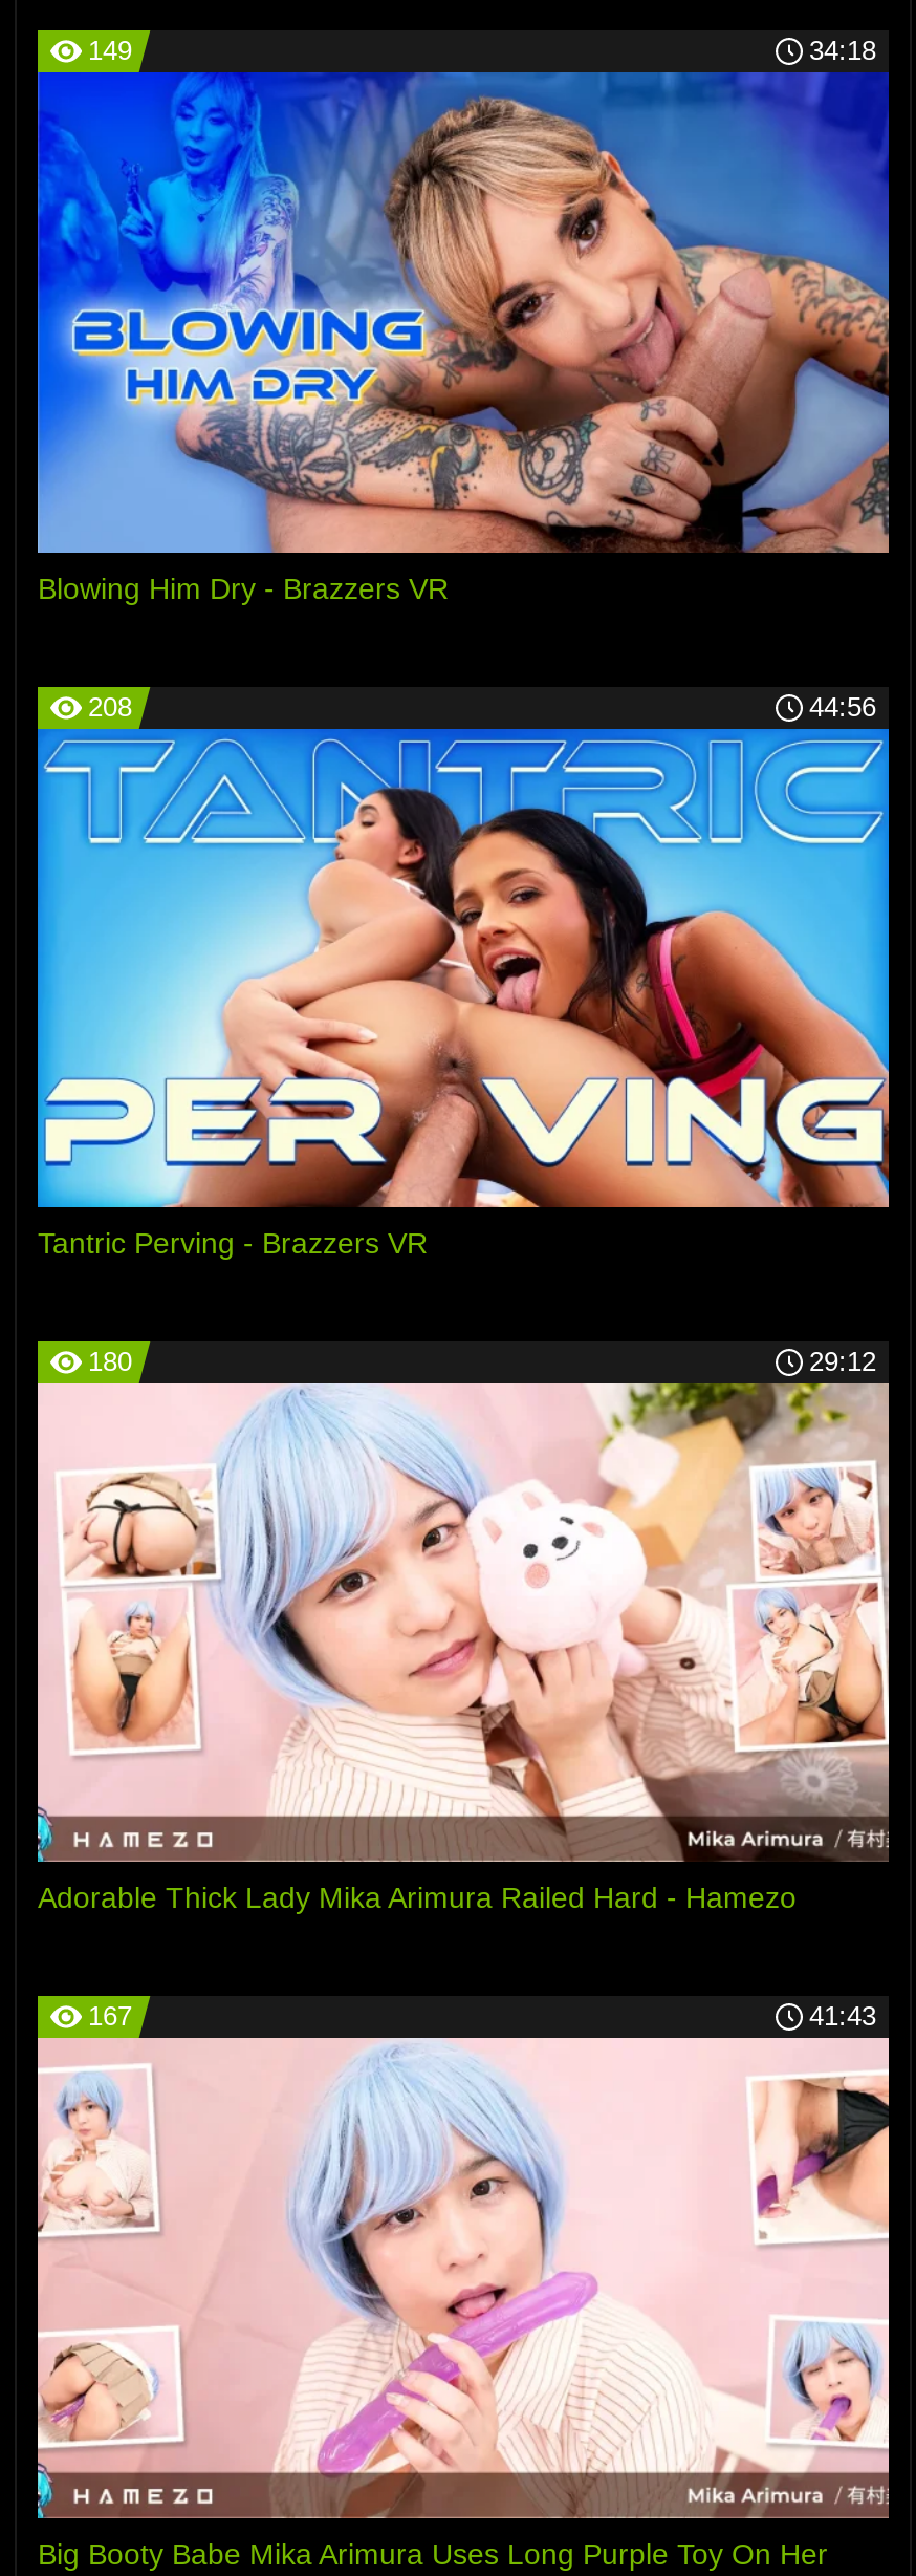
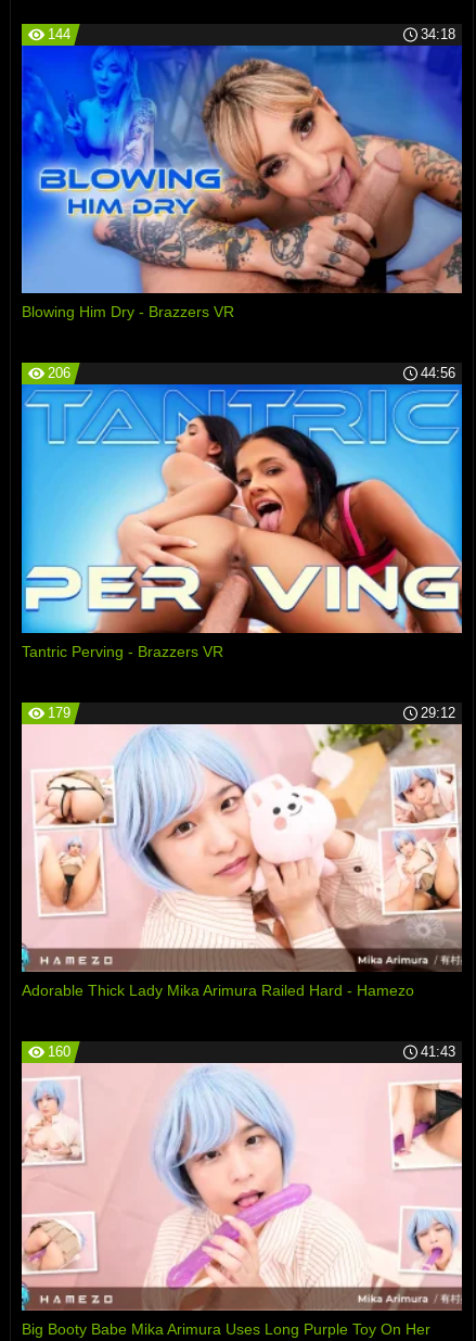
[88,35,132,67] 149 -> [48,26,70,42] 144
[88,690,132,722] 208 -> [48,365,70,381] 206
[88,1346,132,1377] 180 -> [48,704,70,720] 179
[88,2001,132,2032] 167 -> [48,1043,70,1060] 160

